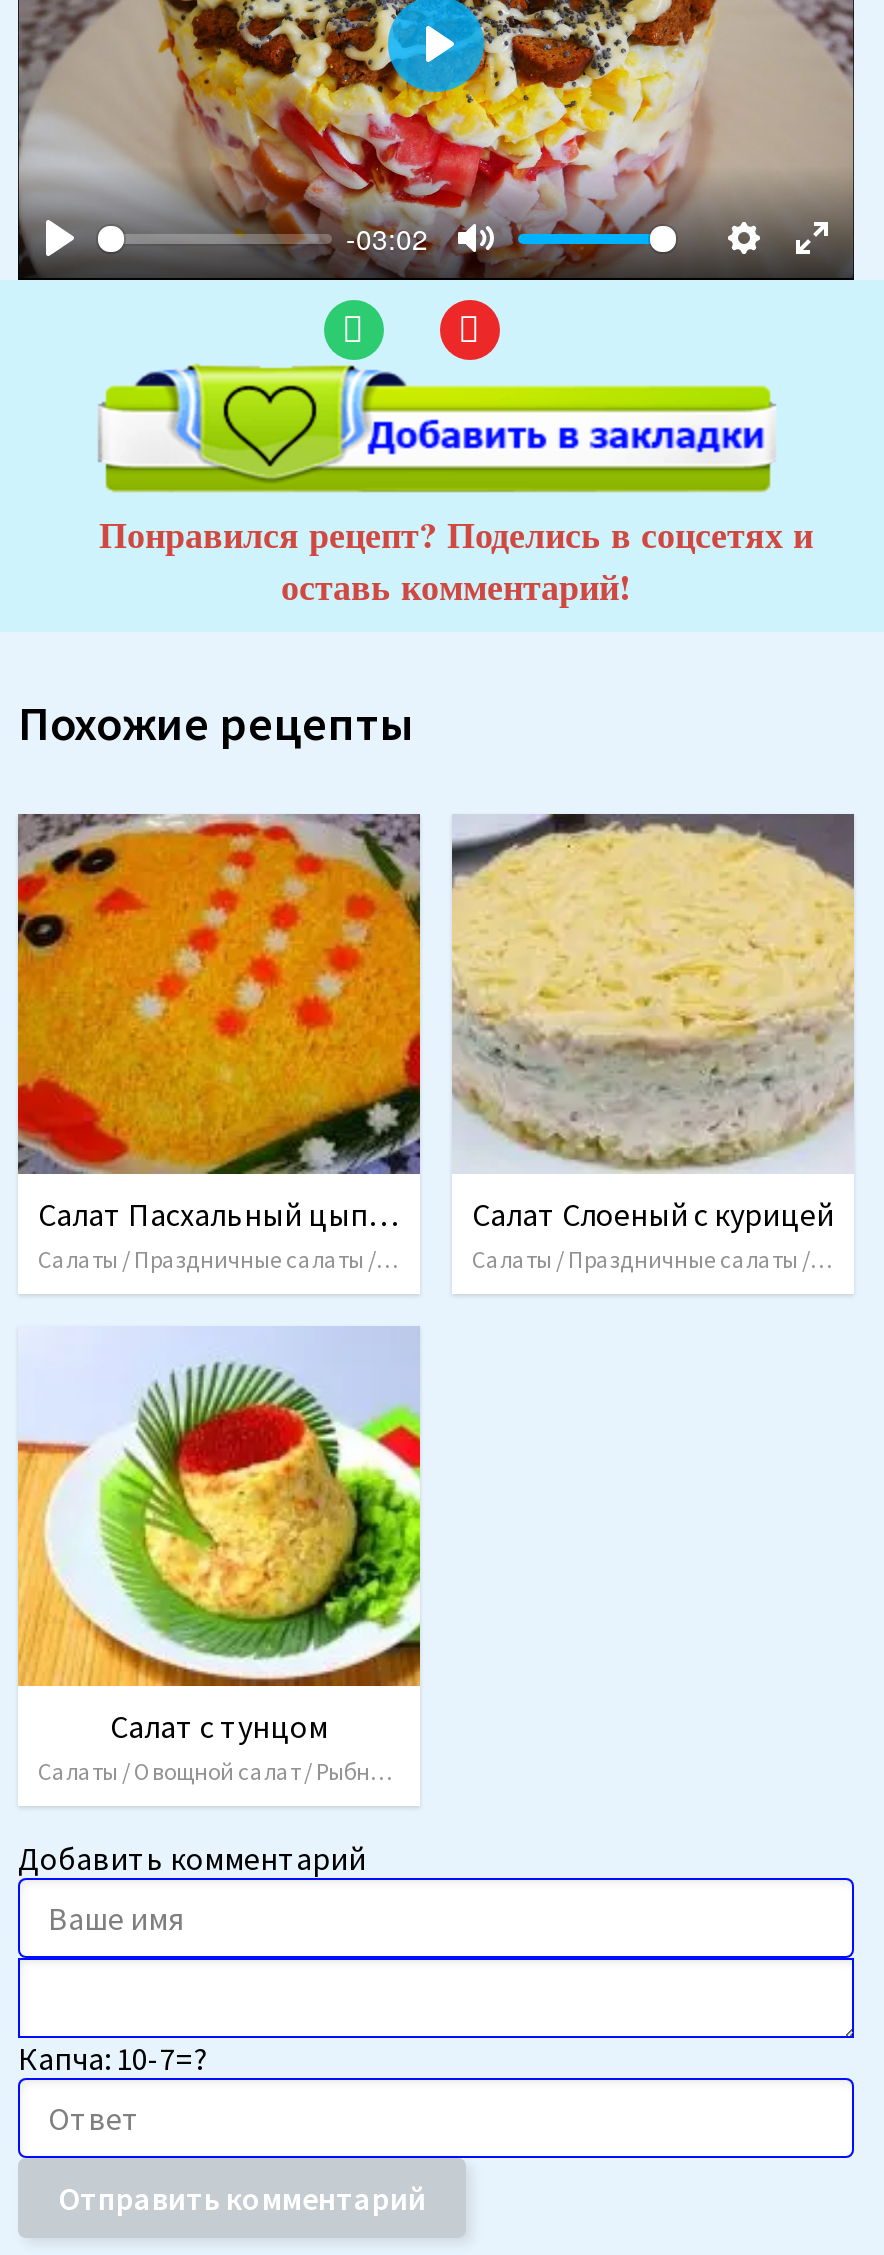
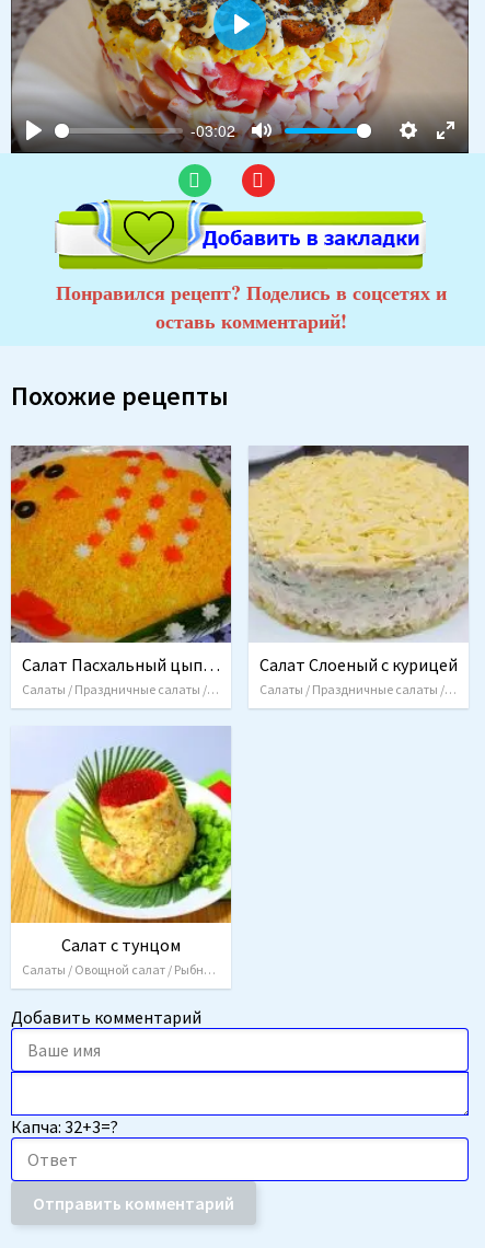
[18,2038,208,2078] Капча: 10-7=? -> [11,1116,118,1138] Капча: 32+3=?

